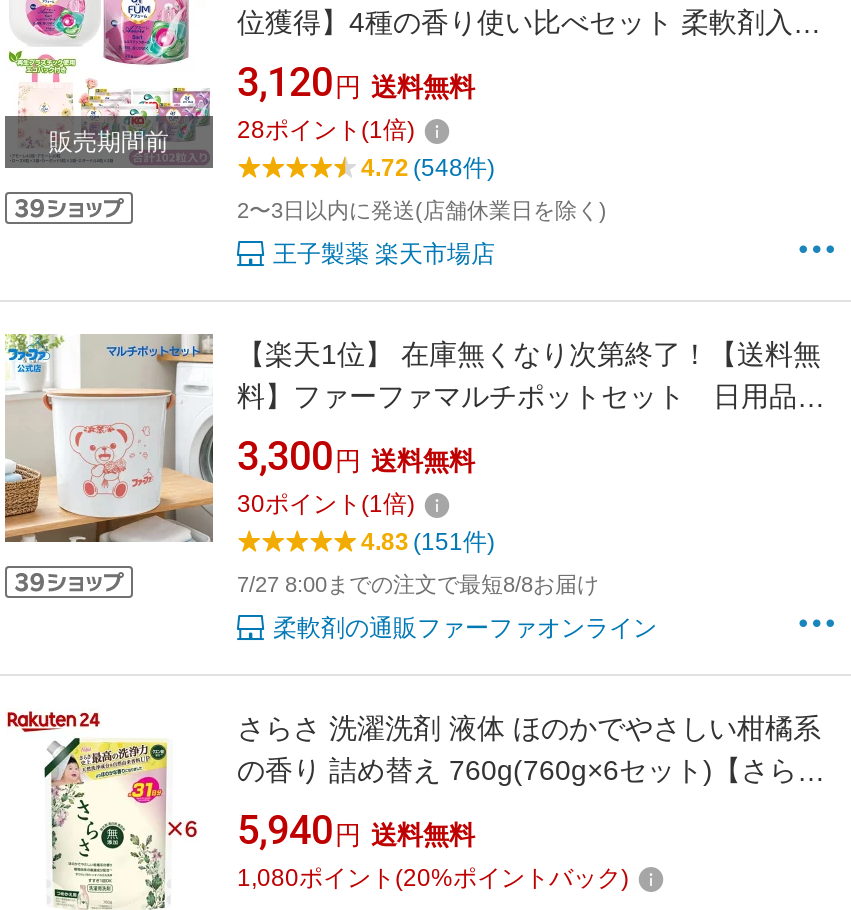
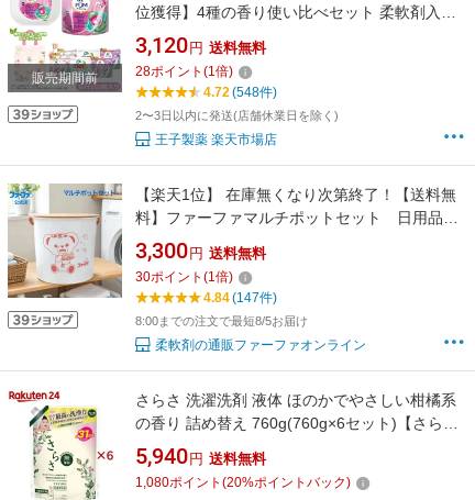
[361,529,495,557] 4.83 (151件) -> [203,291,277,306] 4.84 (147件)
[237,573,599,597] 7/27 8:00までの注文で最短8/8お届け -> [135,315,308,328] 8:00までの注文で最短8/5お届け

